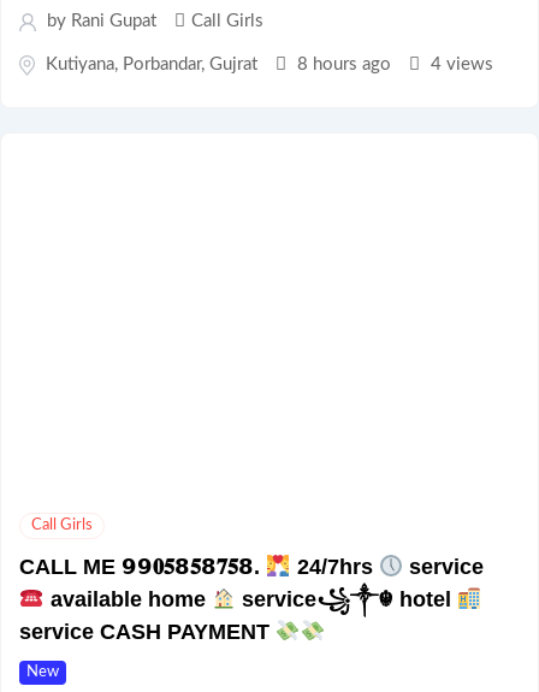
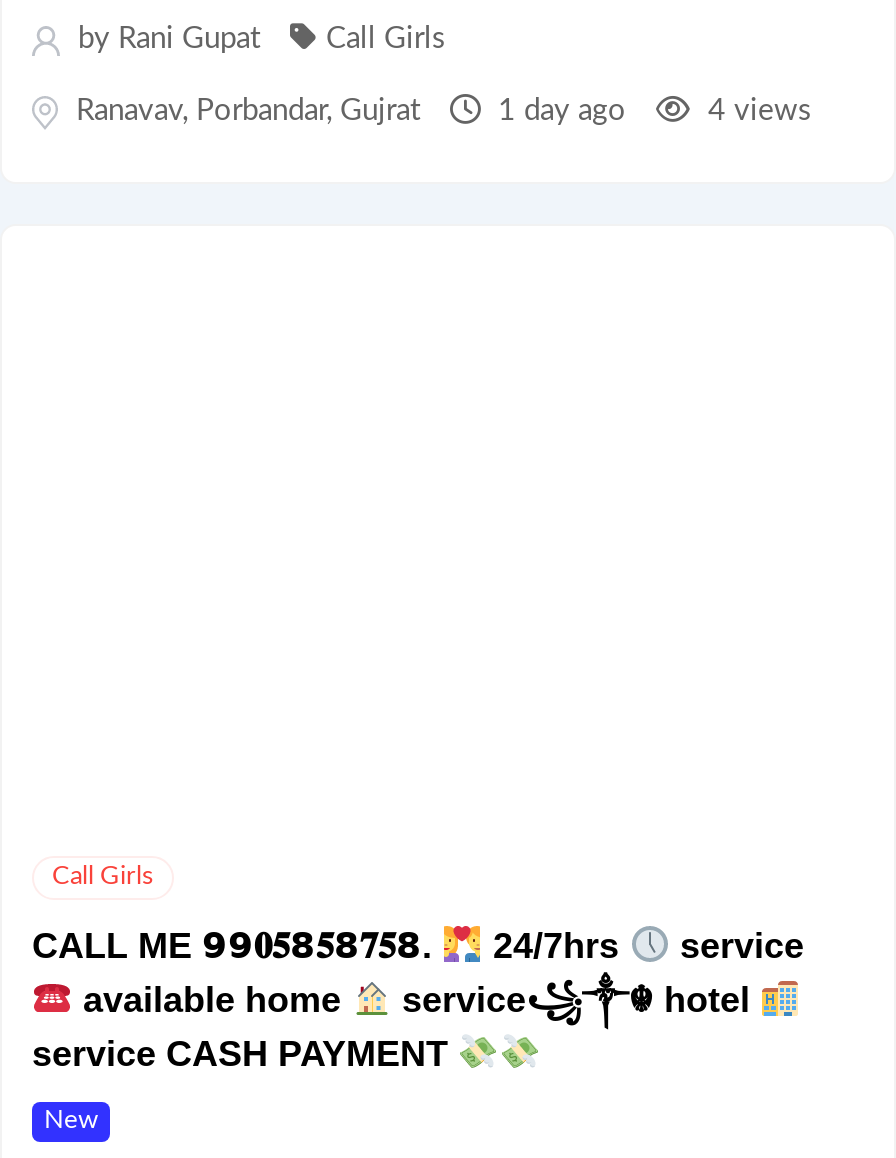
[46,55,257,73] Kutiyana, Porbandar, Gujrat -> [76,96,420,126] Ranavav, Porbandar, Gujrat
[292,55,391,73] 8 hours ago -> [490,96,626,126] 1 day ago

